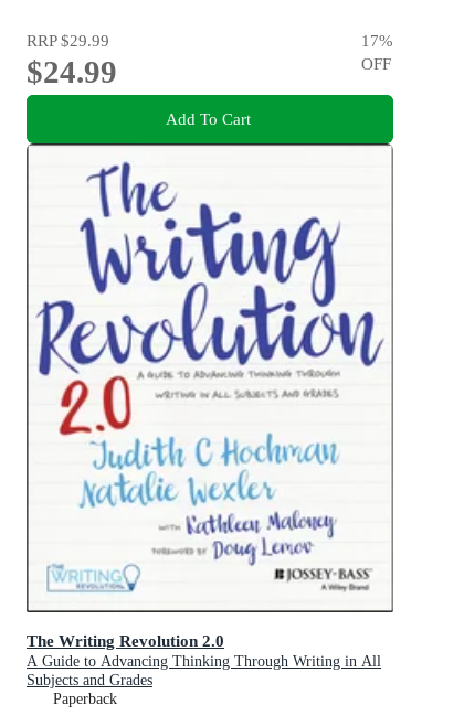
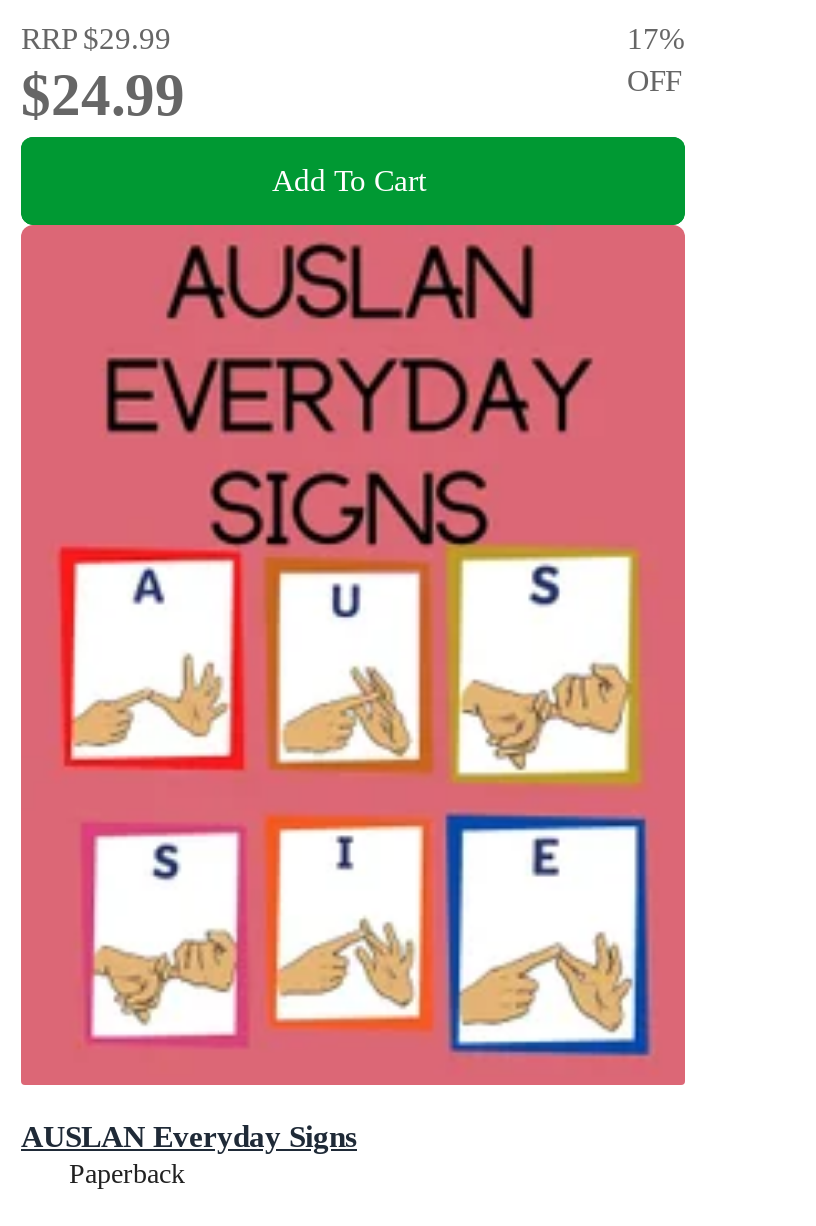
[25,143,393,689] [image] | The Writing Revolution 2.0 | A Guide to Advancing Thinking Through Writing in All | Subjects and Grades -> [19,224,685,1152] [image] | AUSLAN Everyday Signs

